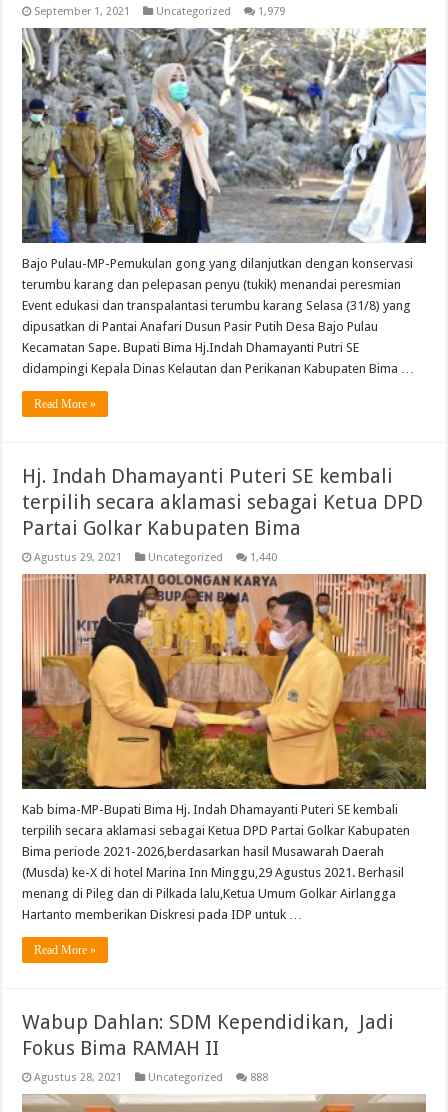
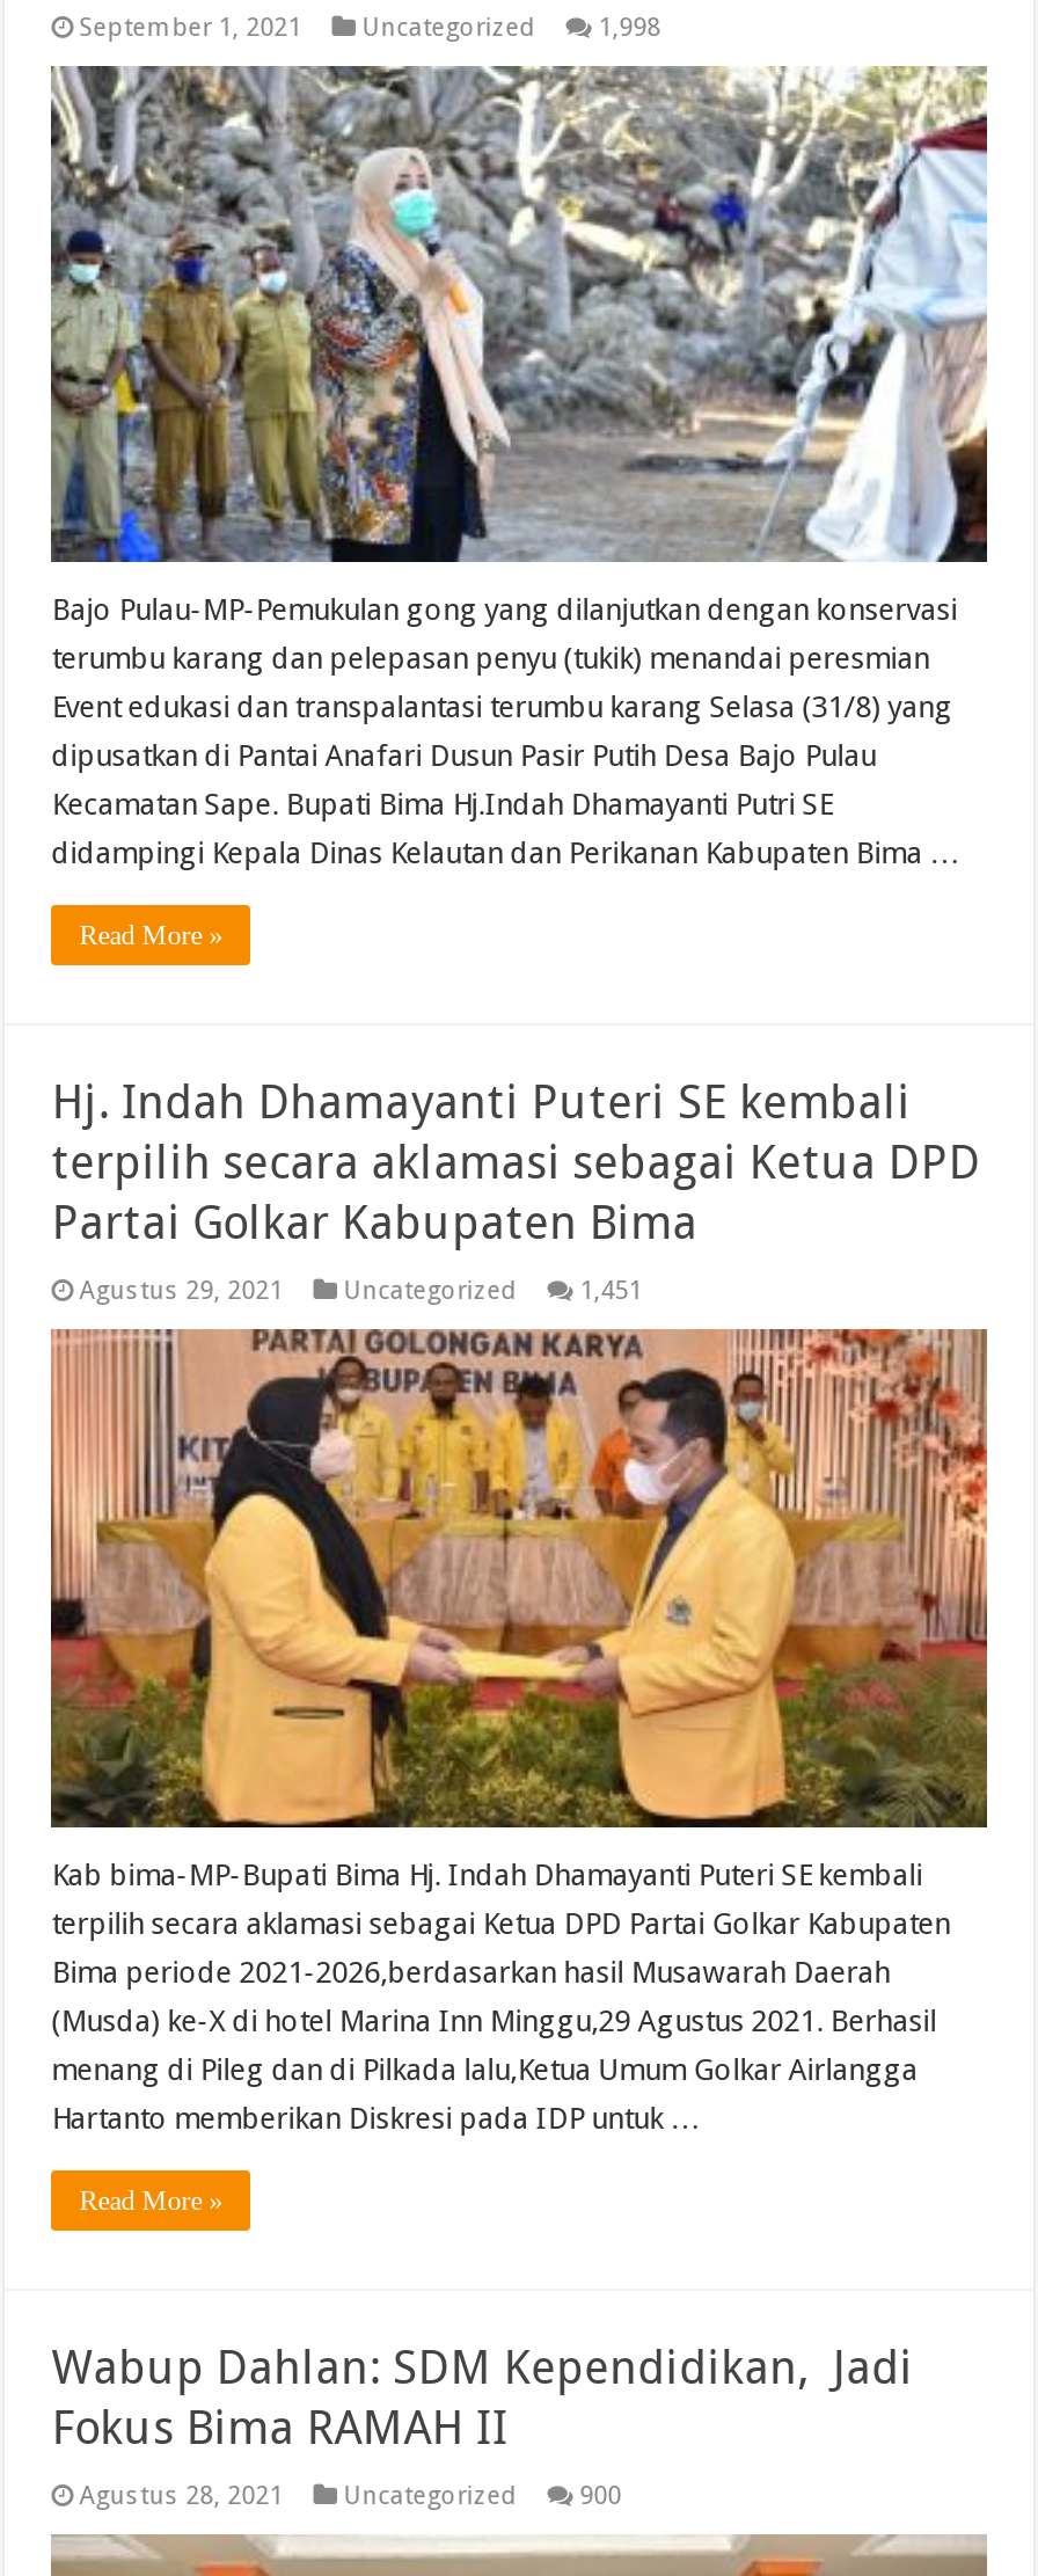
[258,5,285,18] 1,979 -> [598,11,661,41] 1,998
[250,551,277,564] 1,440 -> [580,1276,642,1306] 1,451
[250,1071,268,1084] 888 -> [580,2481,621,2511] 900

